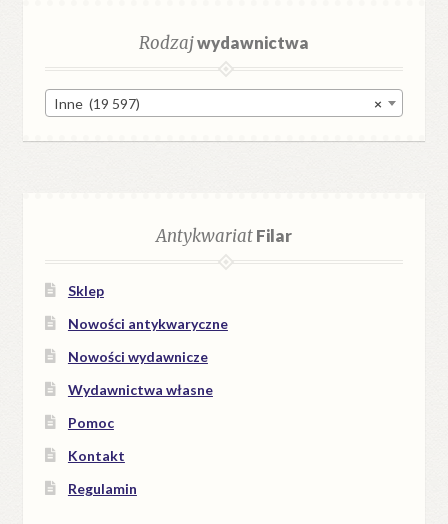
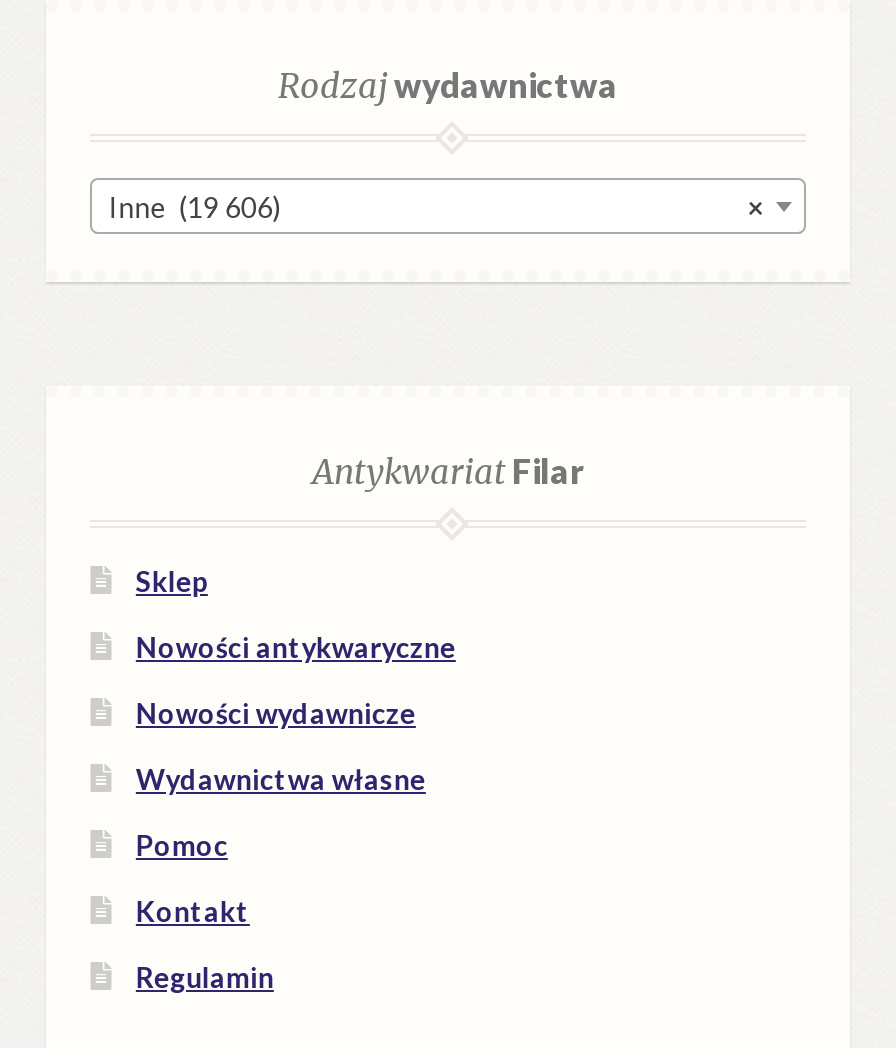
[54,95,140,112] Inne (19 597) -> [109,189,281,223] Inne (19 606)

